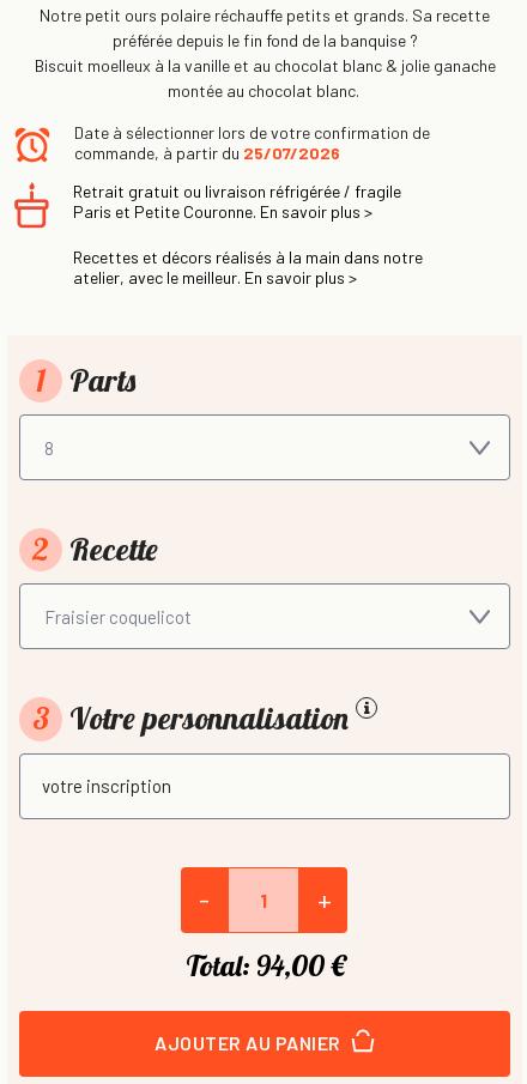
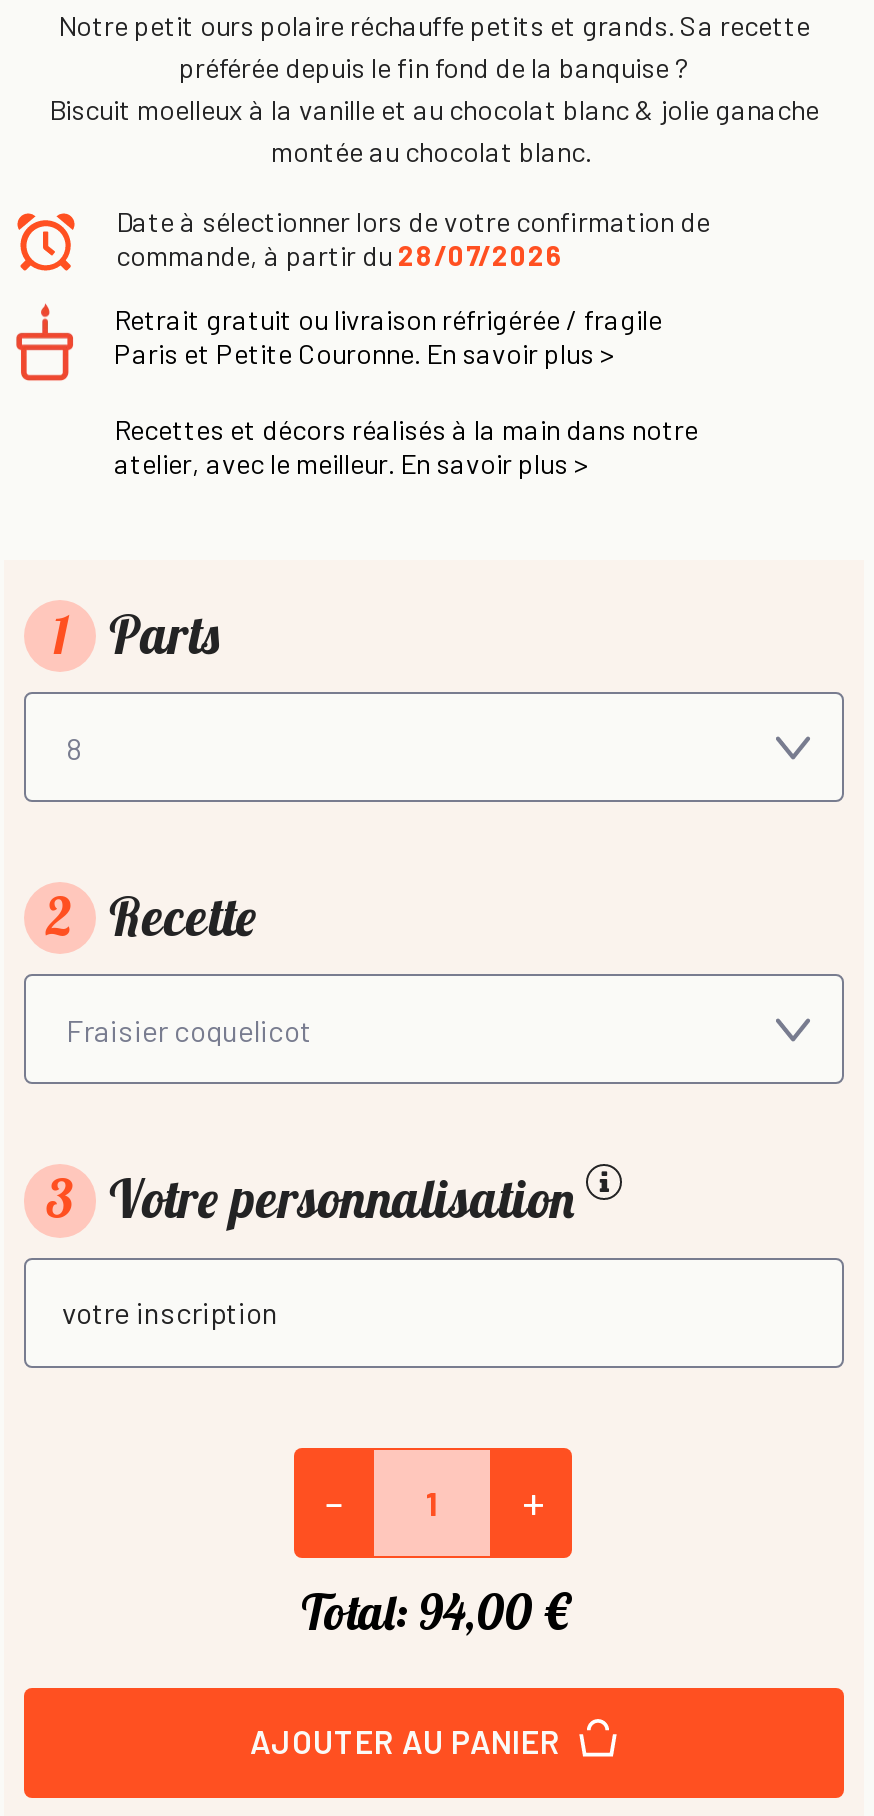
[74,142,340,162] commande, à partir du 25/07/2026 -> [116,237,562,271] commande, à partir du 28/07/2026

